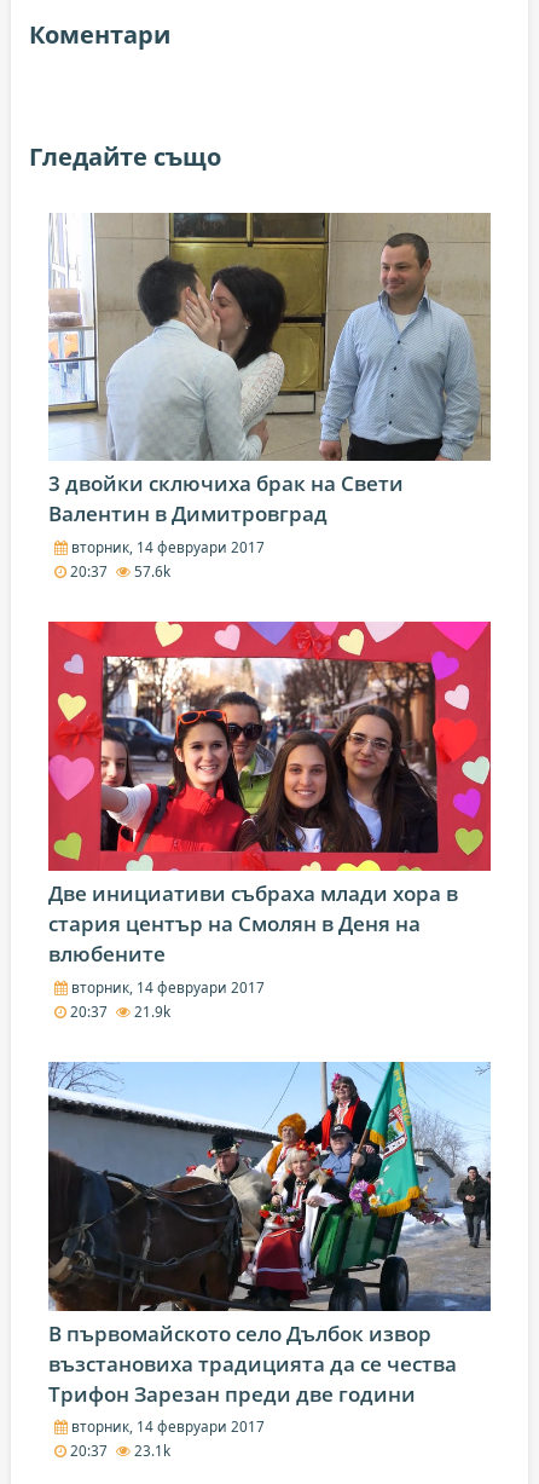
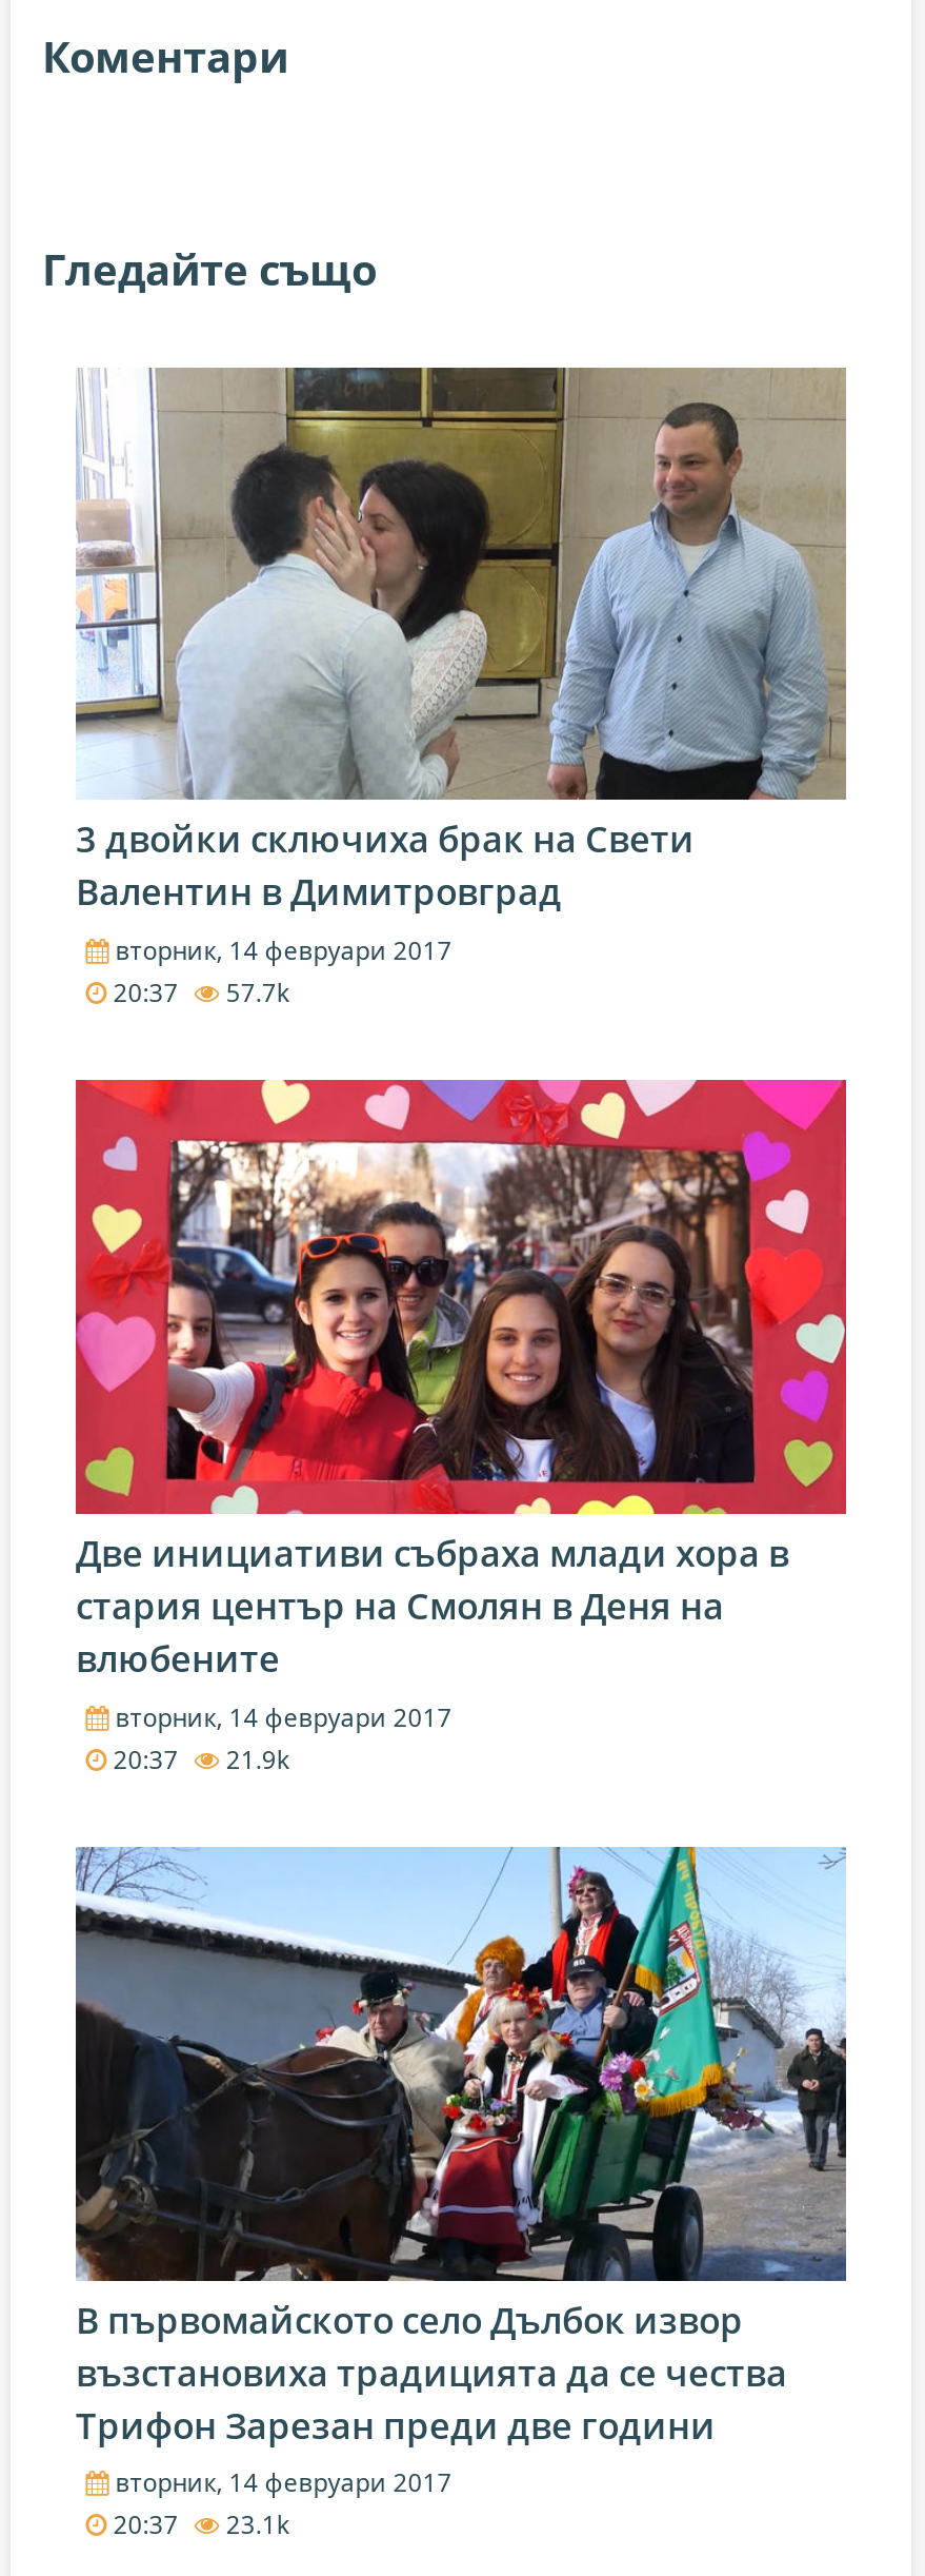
[66,561,171,581] 20:37 57.6k -> [107,975,289,1009] 20:37 57.7k

